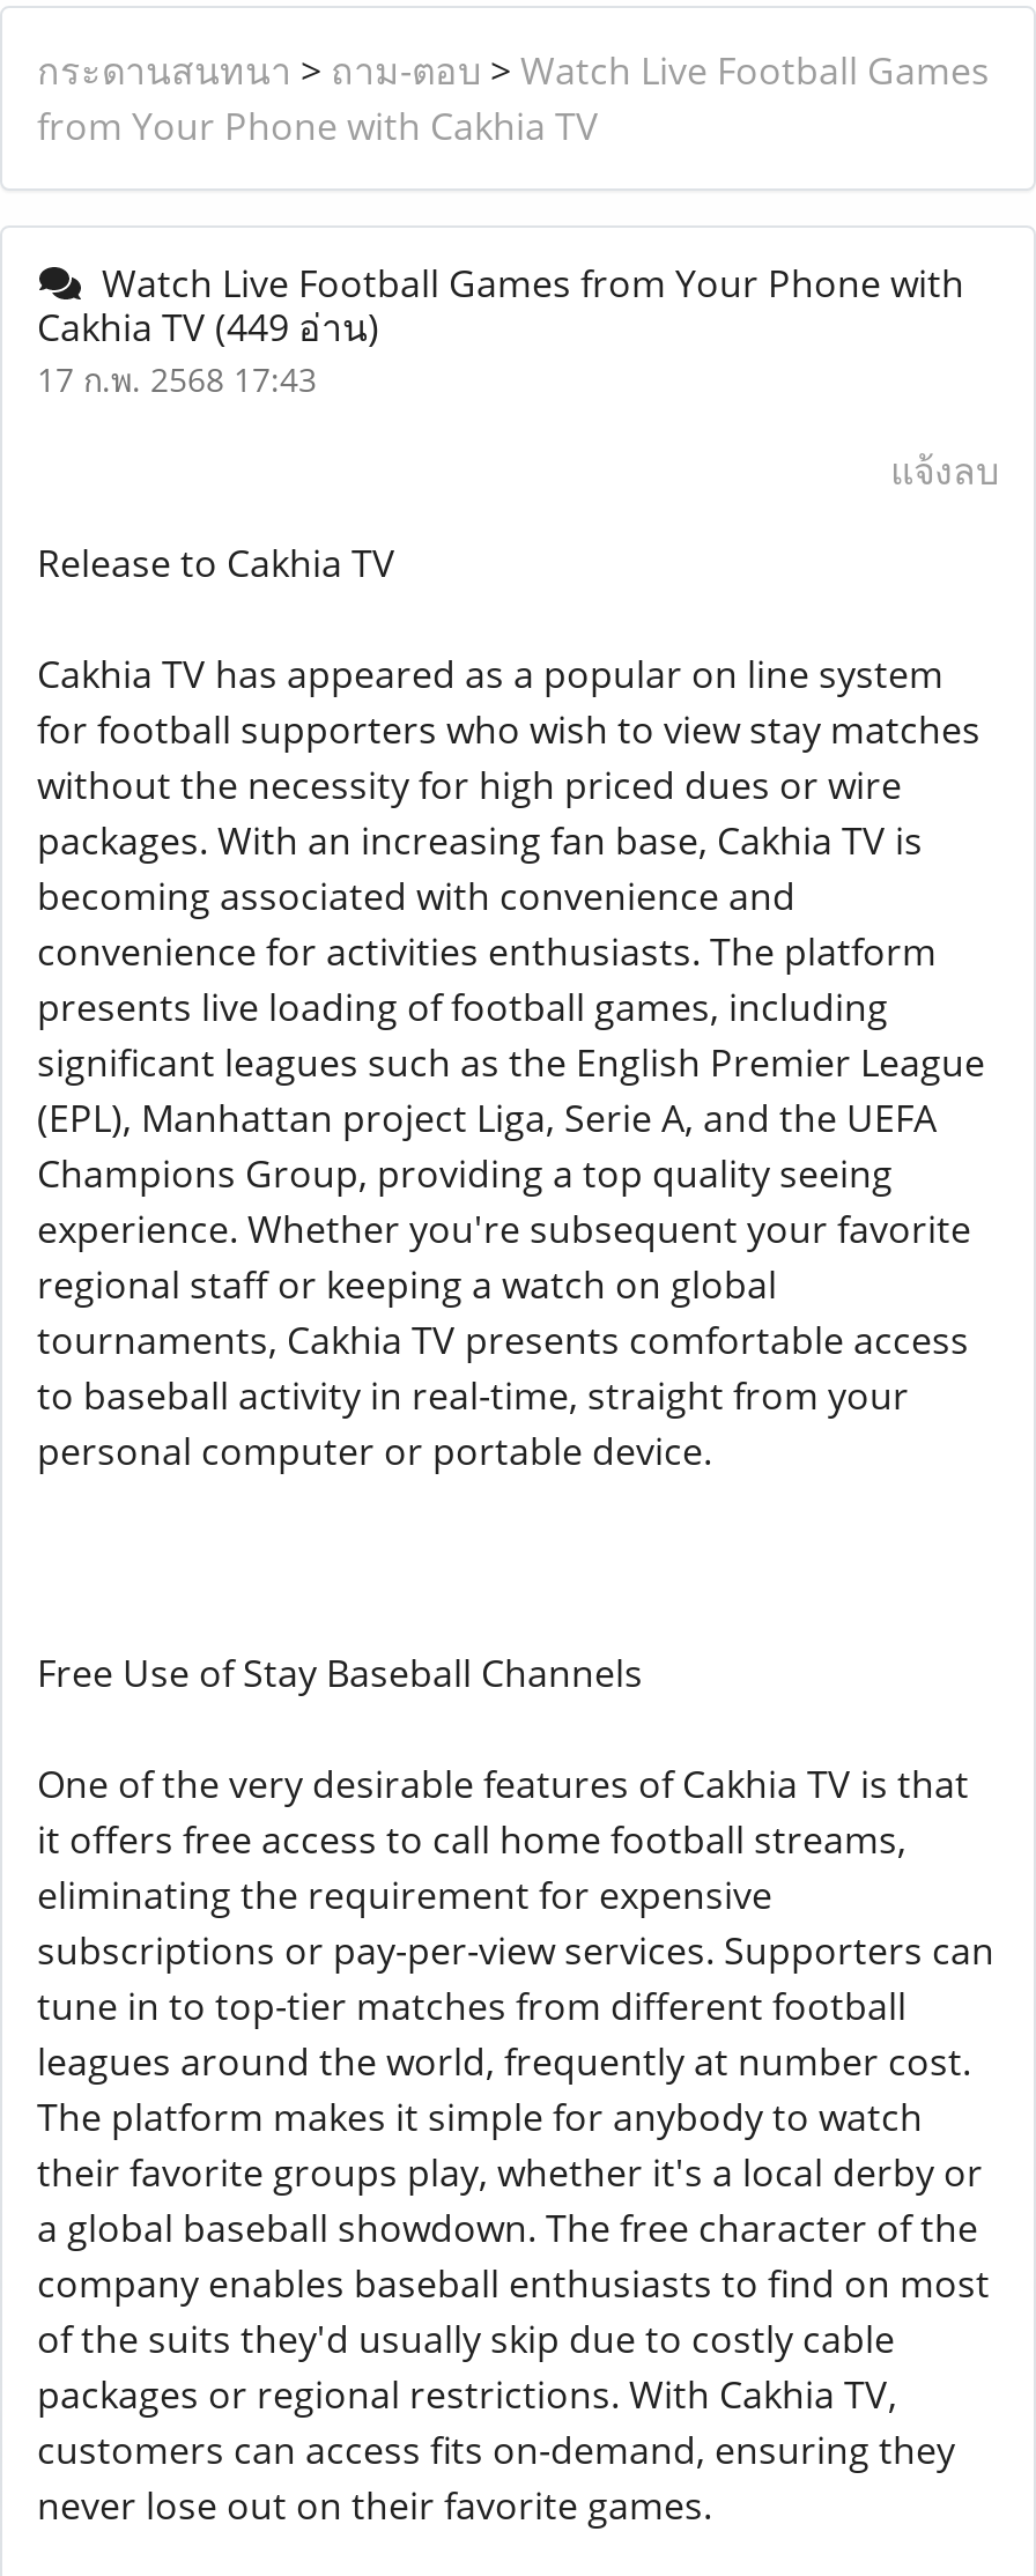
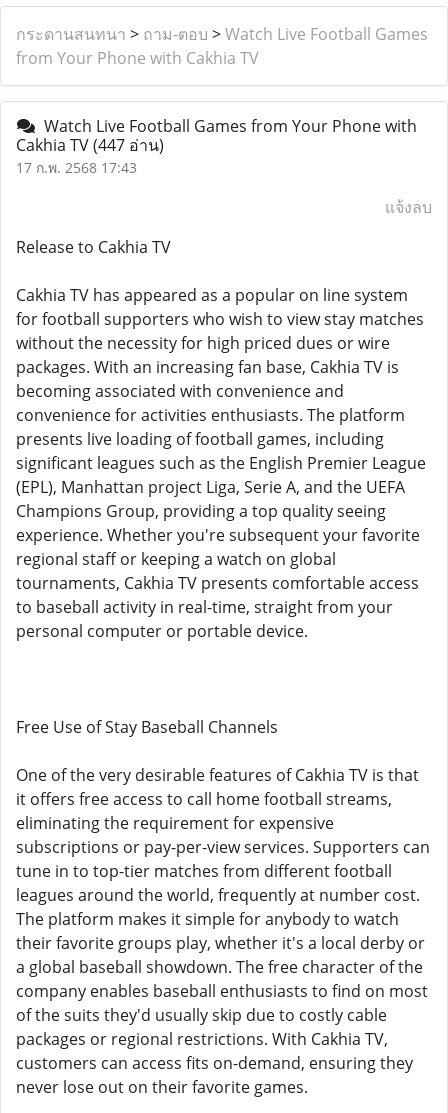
[37,302,379,353] Cakhia TV (449 อ่าน) -> [16,134,164,156] Cakhia TV (447 อ่าน)

